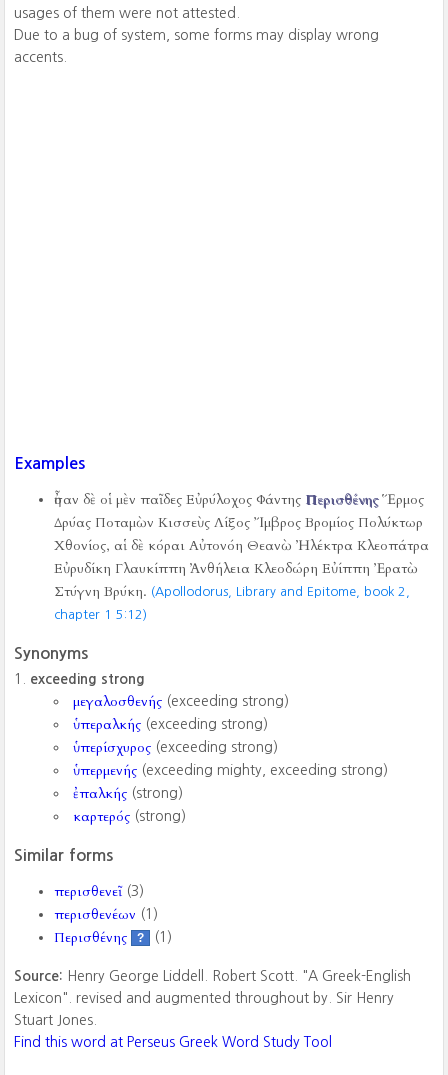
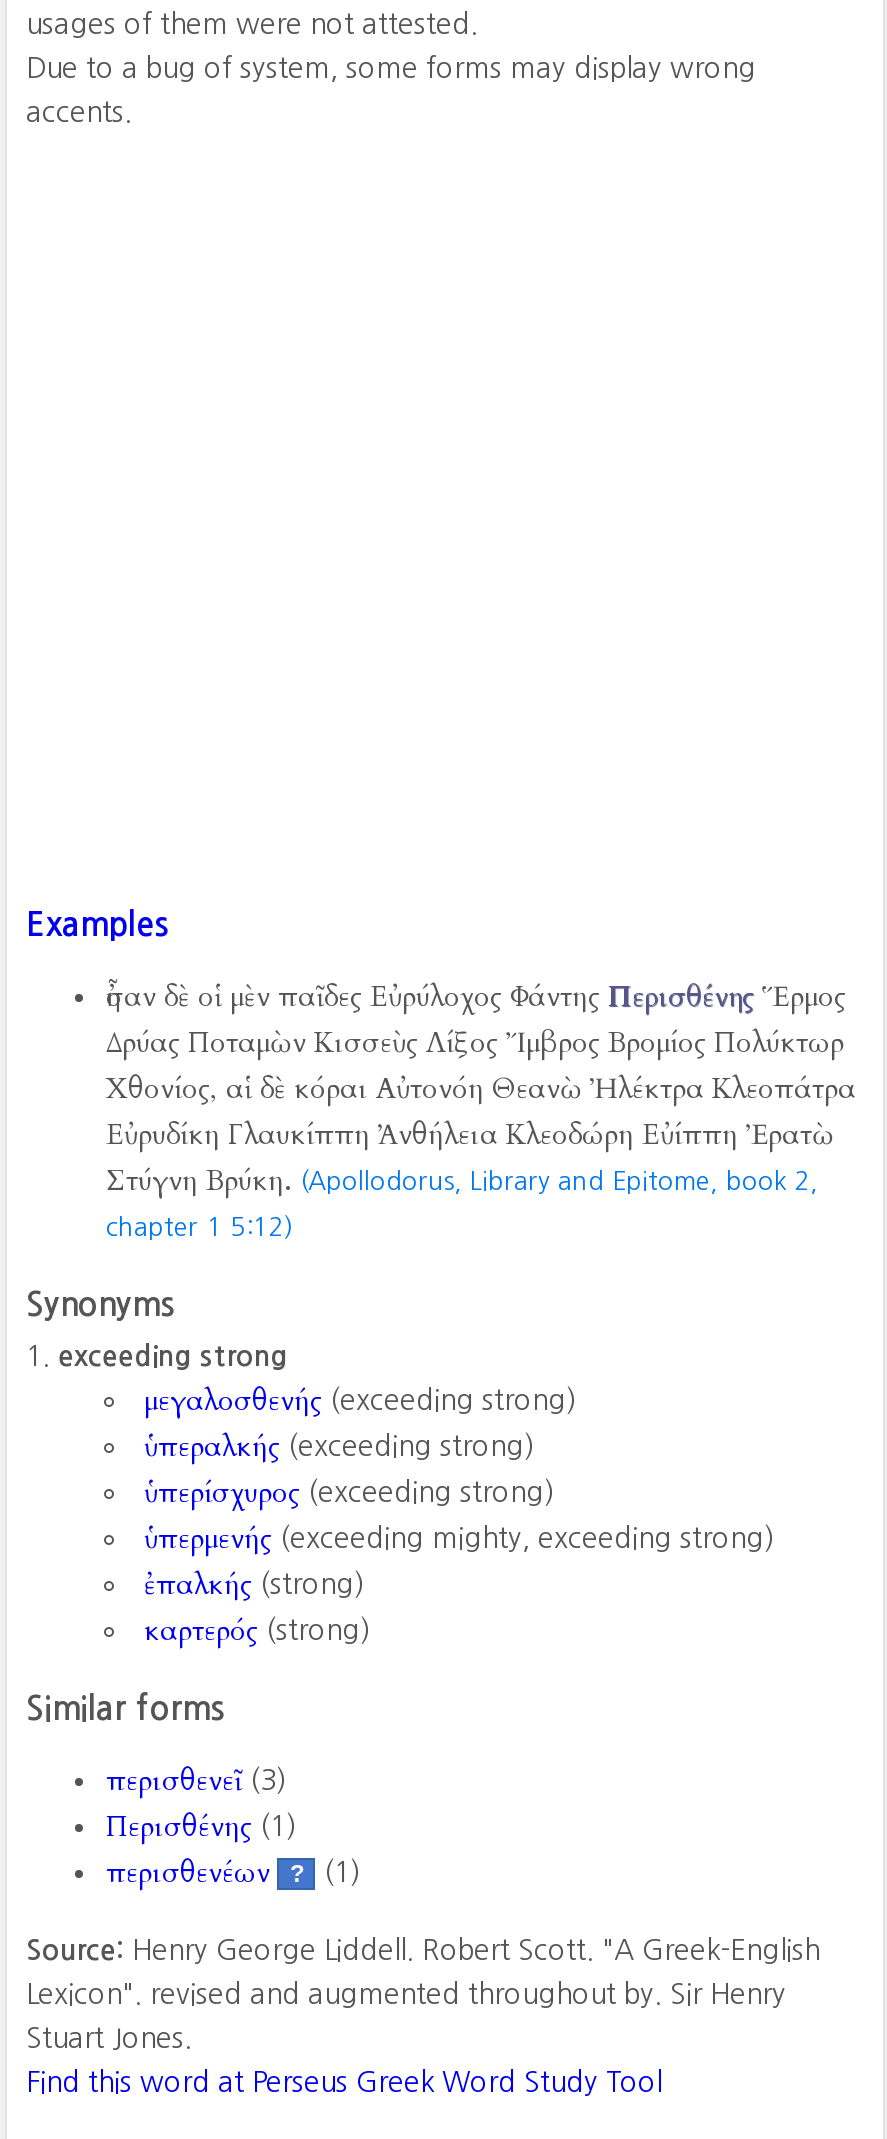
[54,905,158,947] περισθενέων (1) | Περισθένης -> [106,1808,296,1892] Περισθένης (1) | περισθενέων

